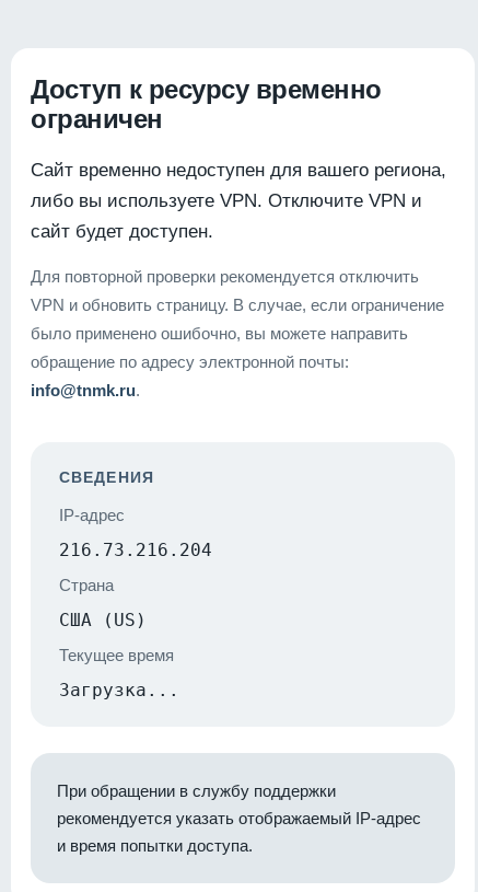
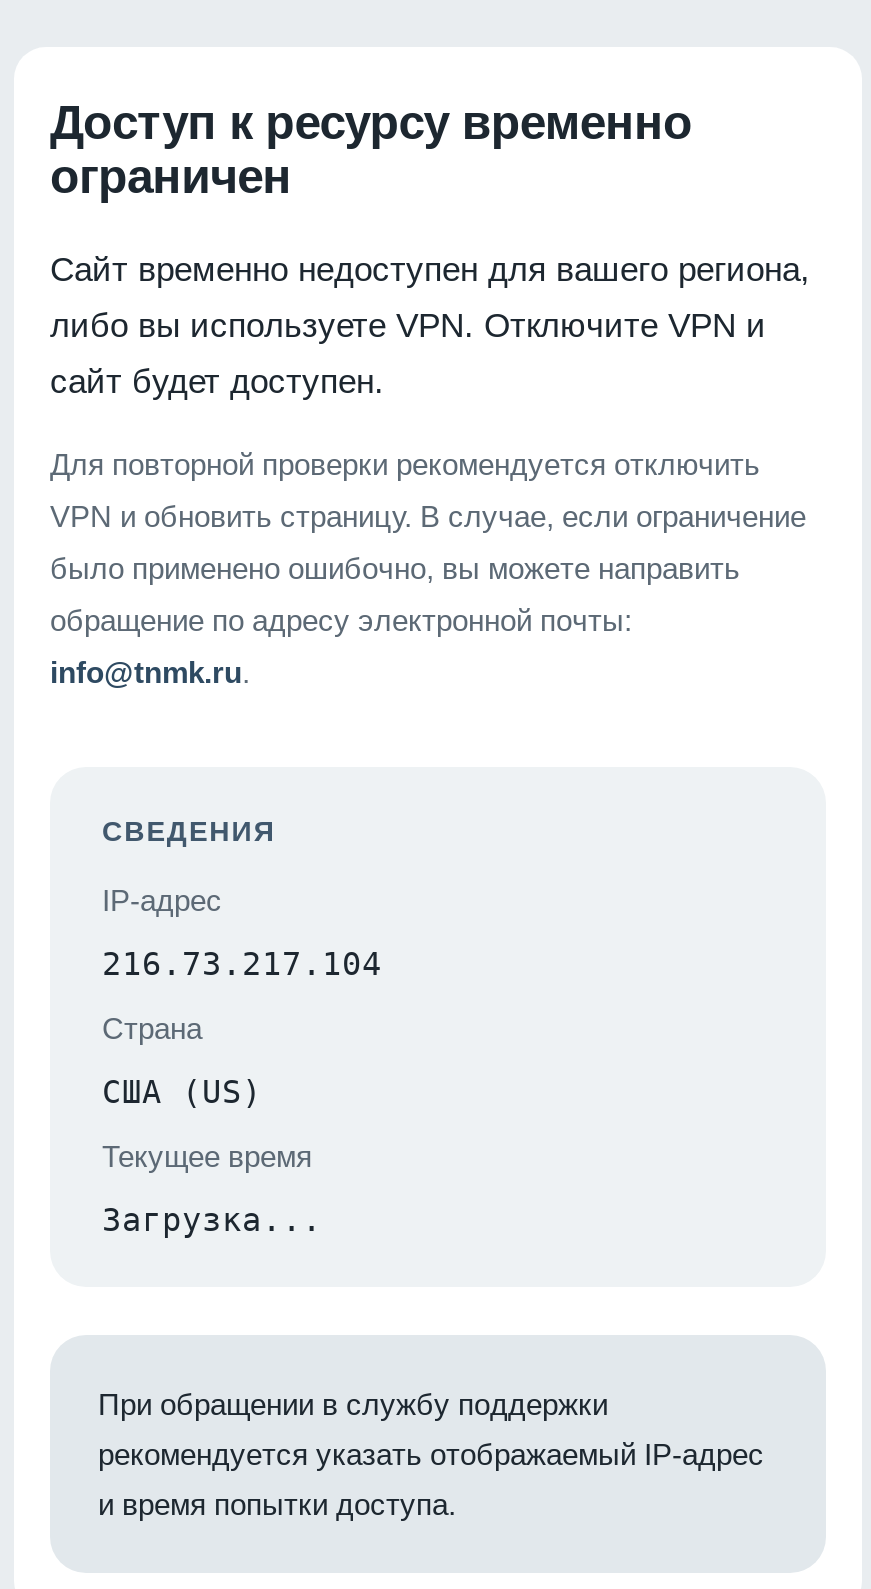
[59,539,212,560] 216.73.216.204 -> [102,944,382,982] 216.73.217.104

